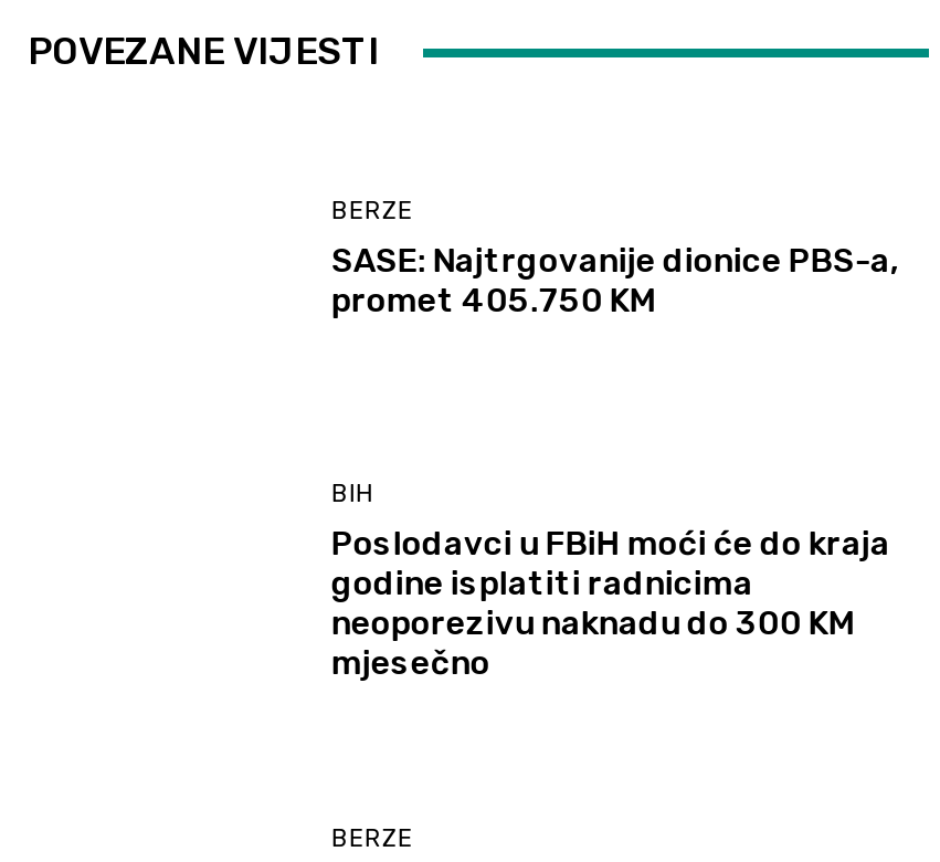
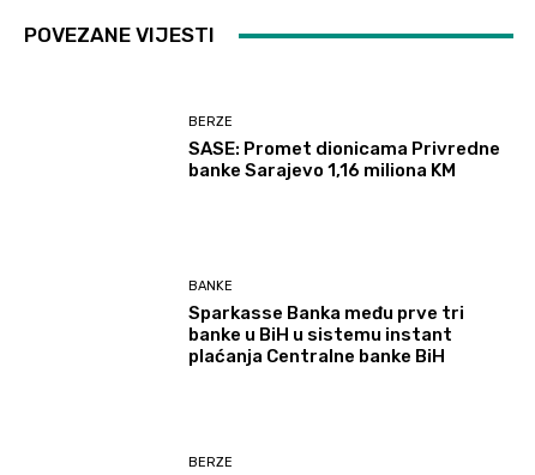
[331,241,899,320] SASE: Najtrgovanije dionice PBS-a, | promet 405.750 KM -> [189,138,501,181] SASE: Promet dionicama Privredne | banke Sarajevo 1,16 miliona KM
[331,481,890,684] BIH | Poslodavci u FBiH moći će do kraja | godine isplatiti radnicima | neoporezivu naknadu do 300 KM | mjesečno -> [189,279,465,368] BANKE | Sparkasse Banka među prve tri | banke u BiH u sistemu instant | plaćanja Centralne banke BiH

